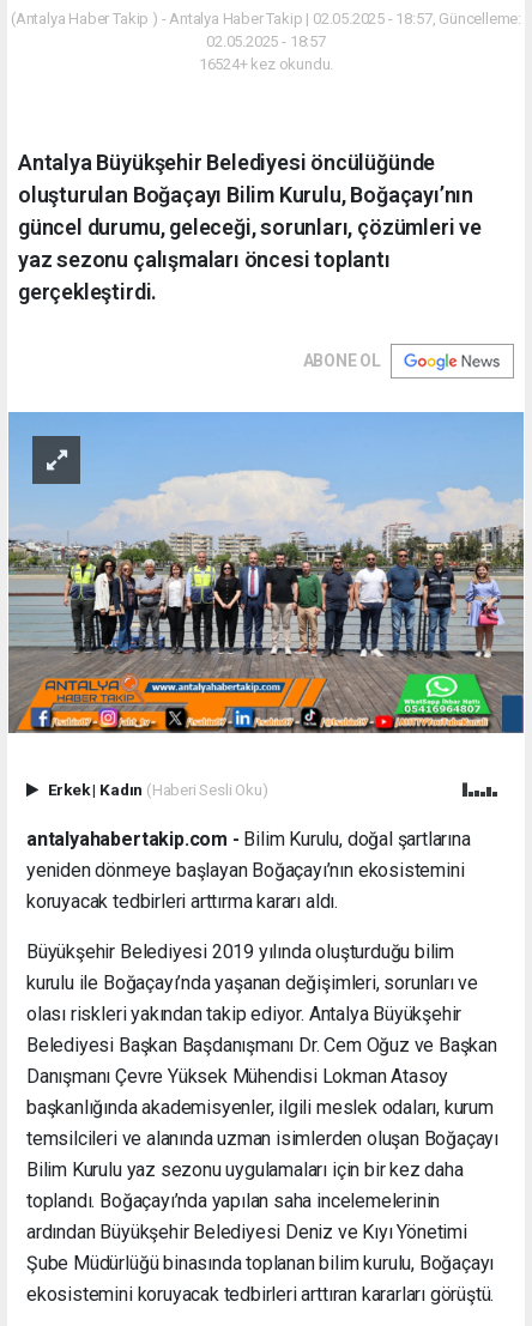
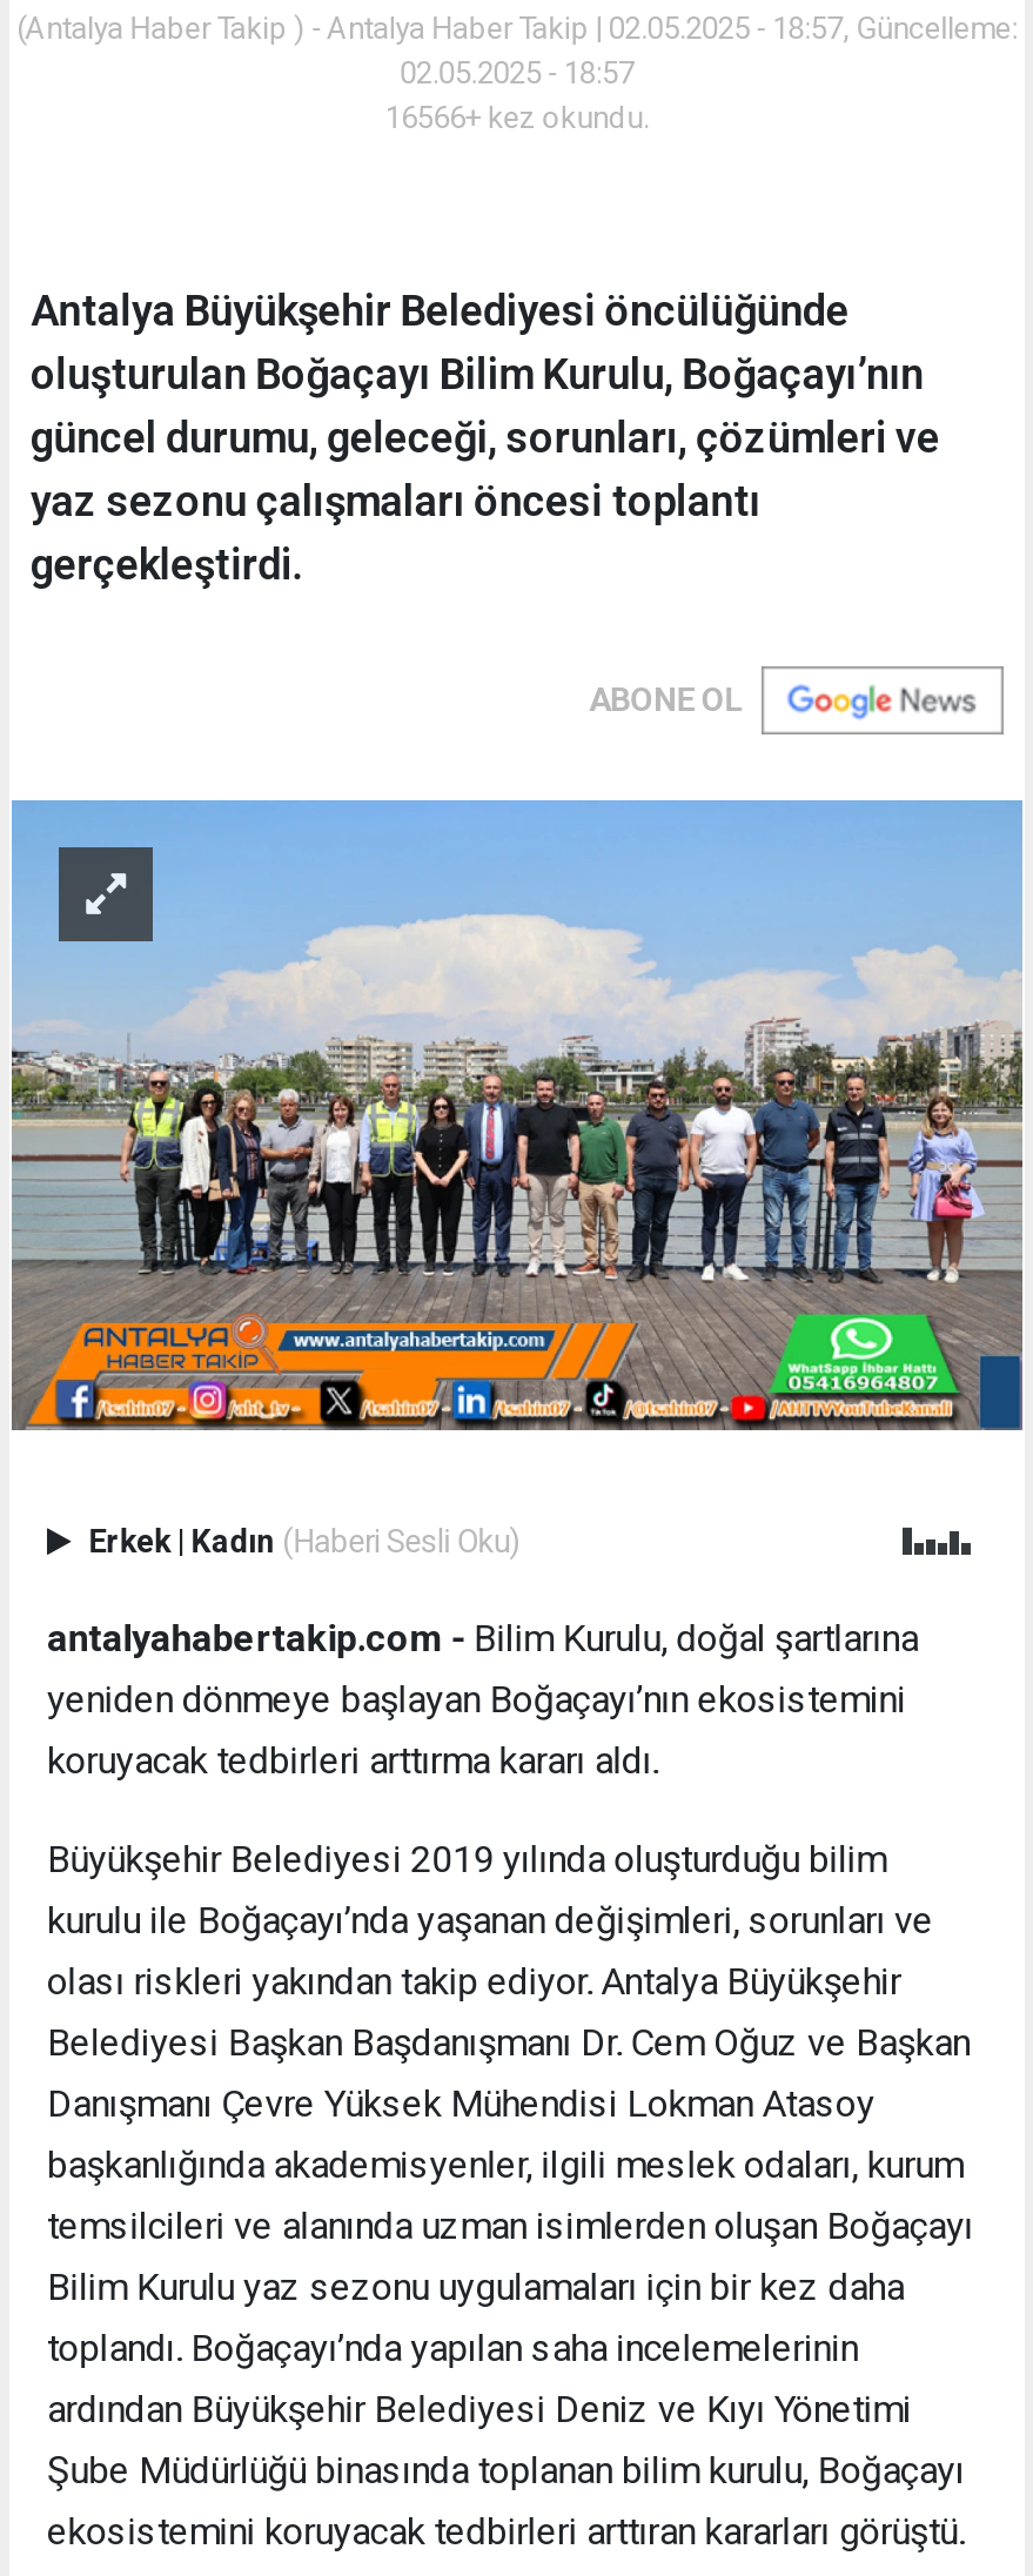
[199,55,333,73] 16524+ kez okundu. -> [385,99,649,135] 16566+ kez okundu.

